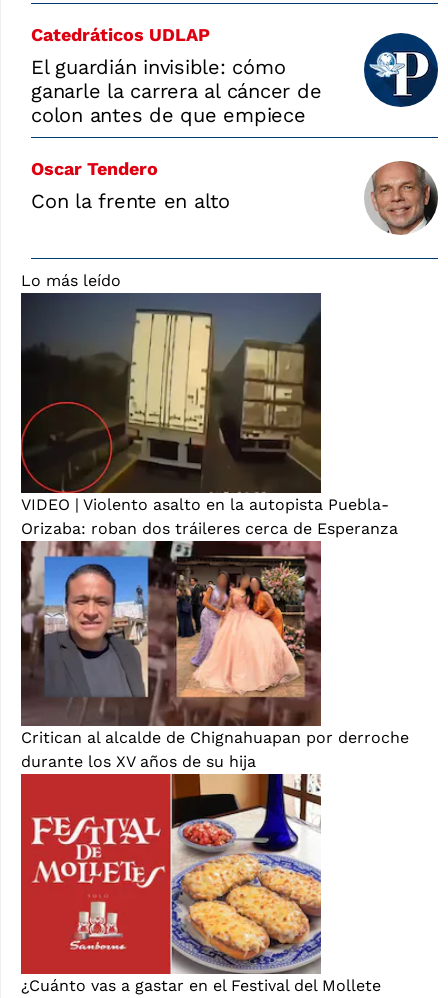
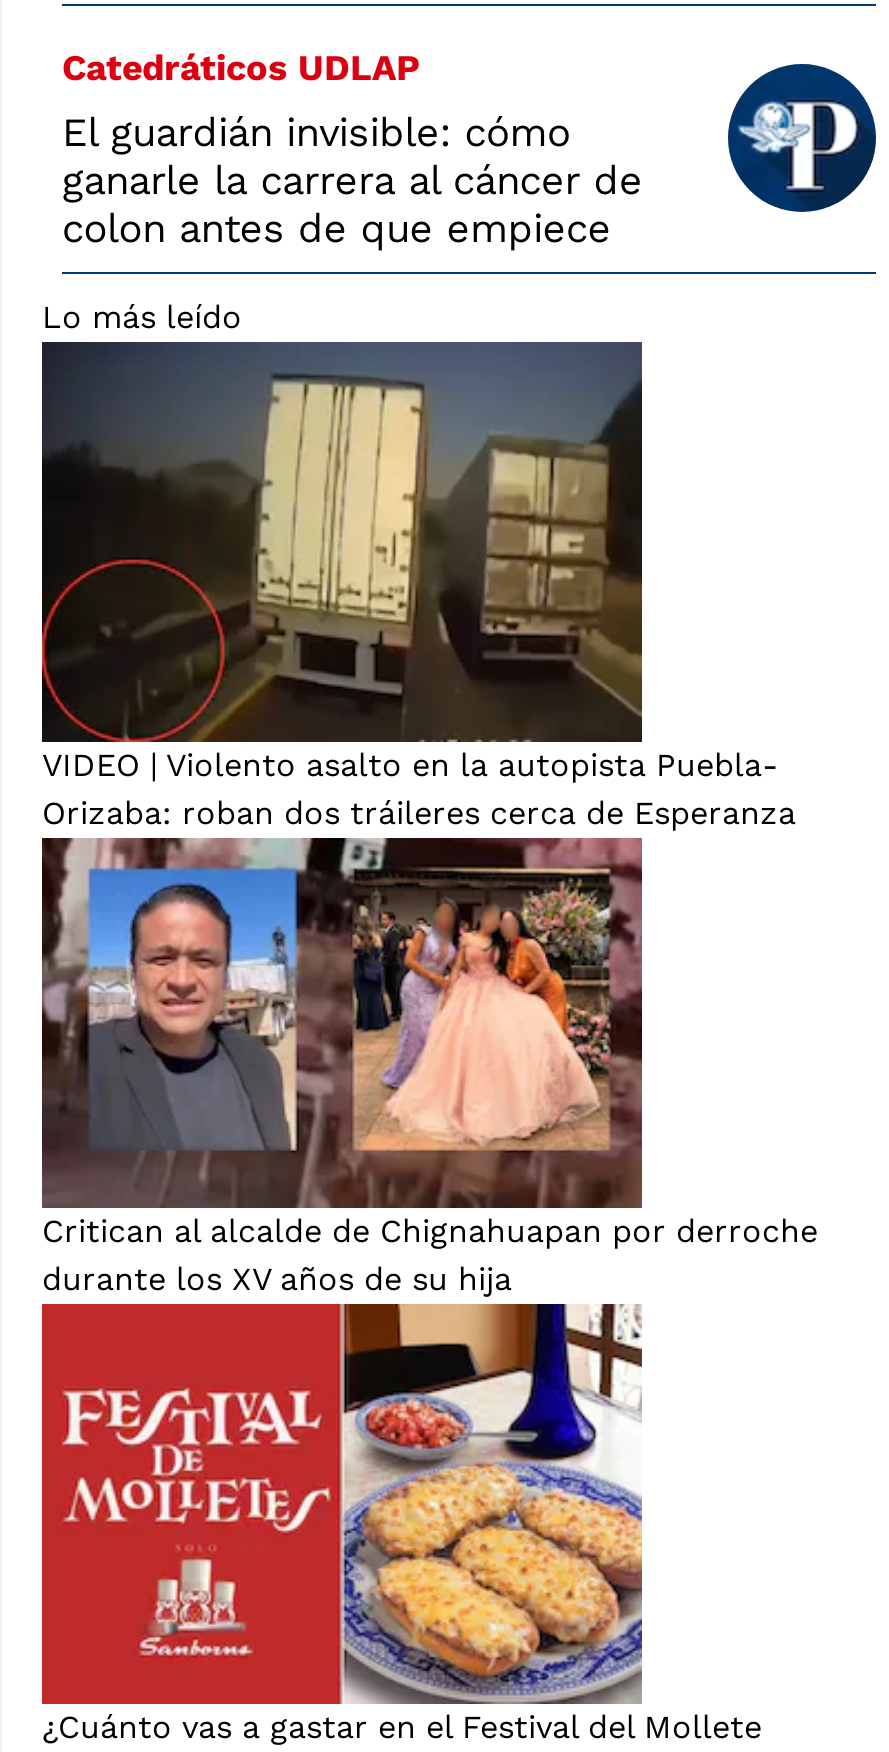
[31,158,230,213] Oscar Tendero | Con la frente en alto -> none
[364,160,438,236] [image] -> none

